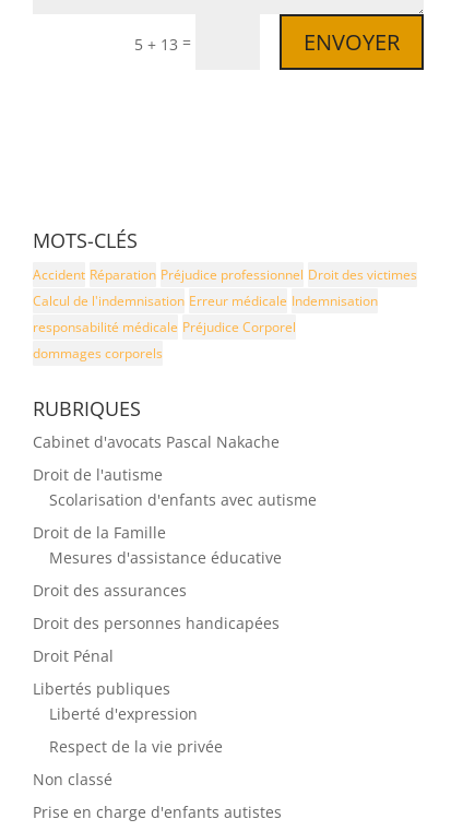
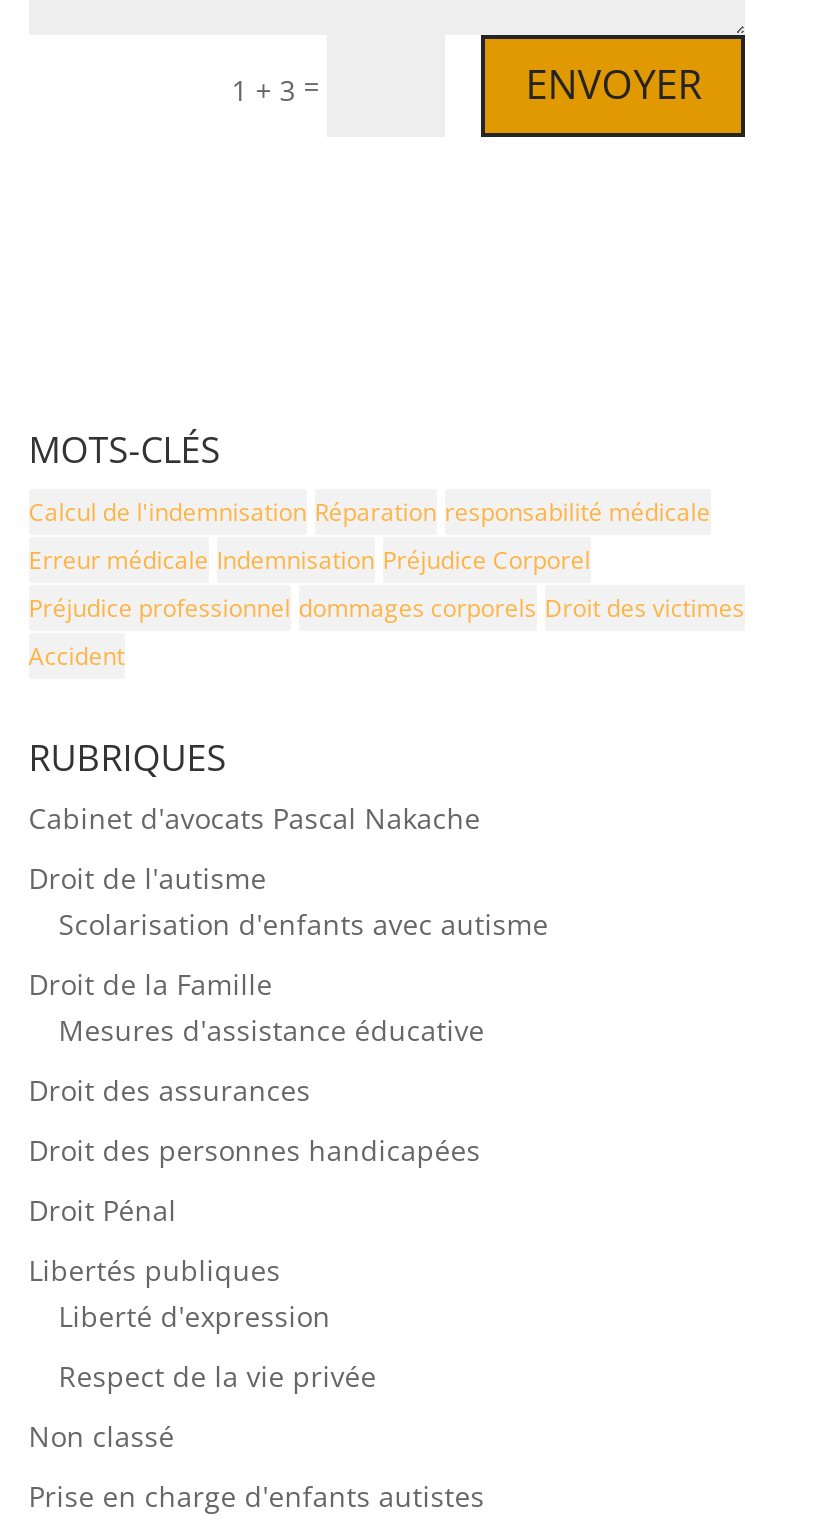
[135,32,196,54] 5 + 13 = -> [231,66,327,108] 1 + 3 =
[33,266,417,363] Accident Réparation Préjudice professionnel Droit des victimes | Calcul de l'indemnisation Erreur médicale Indemnisation | responsabilité médicale Préjudice Corporel | dommages corporels -> [29,494,745,672] Calcul de l'indemnisation Réparation responsabilité médicale | Erreur médicale Indemnisation Préjudice Corporel | Préjudice professionnel dommages corporels Droit des victimes | Accident

